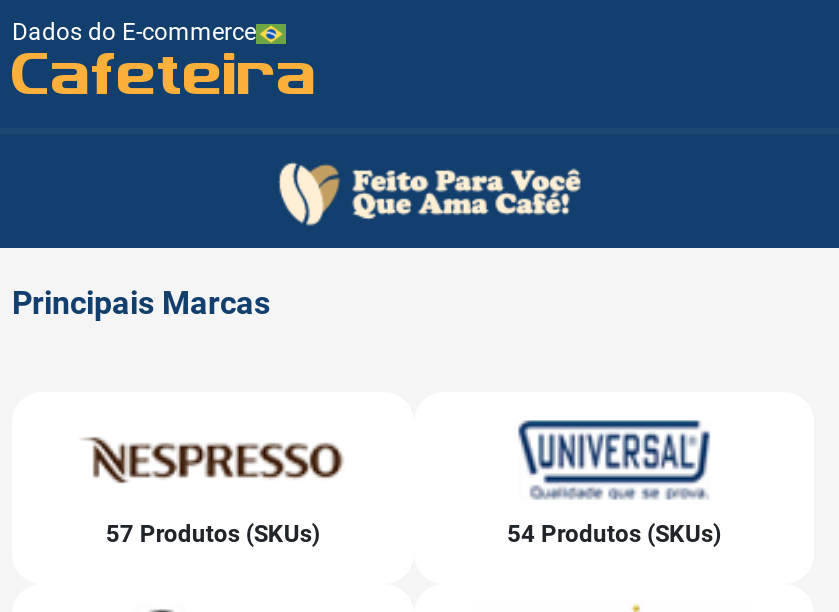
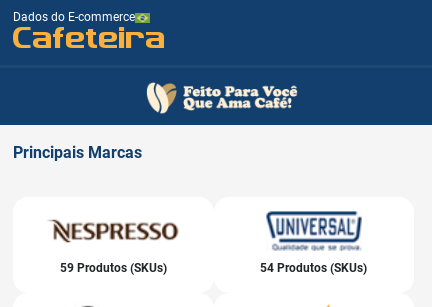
[106,520,320,548] 57 Produtos (SKUs) -> [60,261,167,275] 59 Produtos (SKUs)

